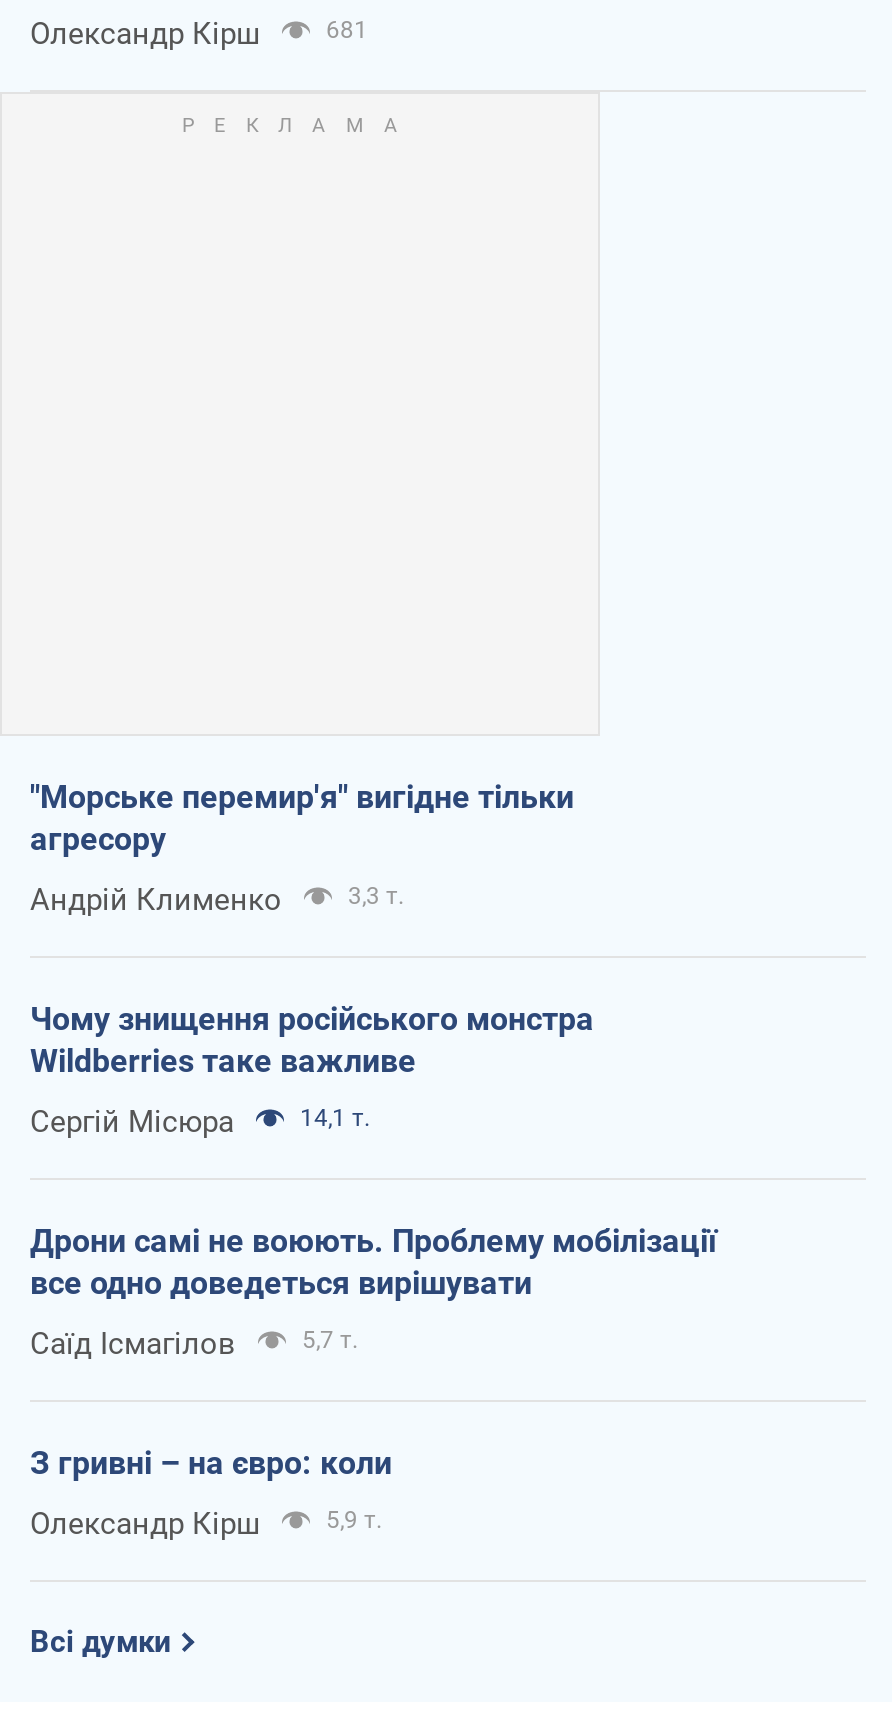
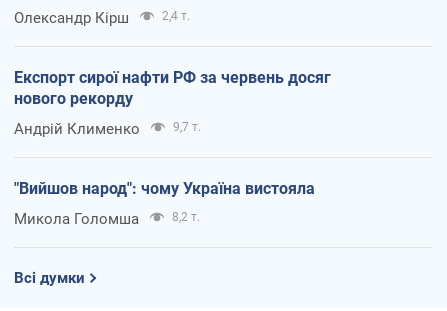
[326,15,368,43] 681 -> [162,9,190,23] 2,4 т.
[30,777,574,857] "Морське перемир'я" вигідне тільки | агресору -> [14,68,331,108] Експорт сирої нафти РФ за червень досяг | нового рекорду
[30,881,716,1541] 3,3 т. | Чому знищення російського монстра | Wildberries таке важливе | Сергій Місюра | 14,1 т. | Дрони самі не воюють. Проблему мобілізації | все одно доведеться вирішувати | Саїд Ісмагілов | 5,7 т. | З гривні – на євро: коли | Олександр Кірш | 5,9 т. -> [14,120,315,228] 9,7 т. | "Вийшов народ": чому Україна вистояла | Микола Голомша | 8,2 т.

